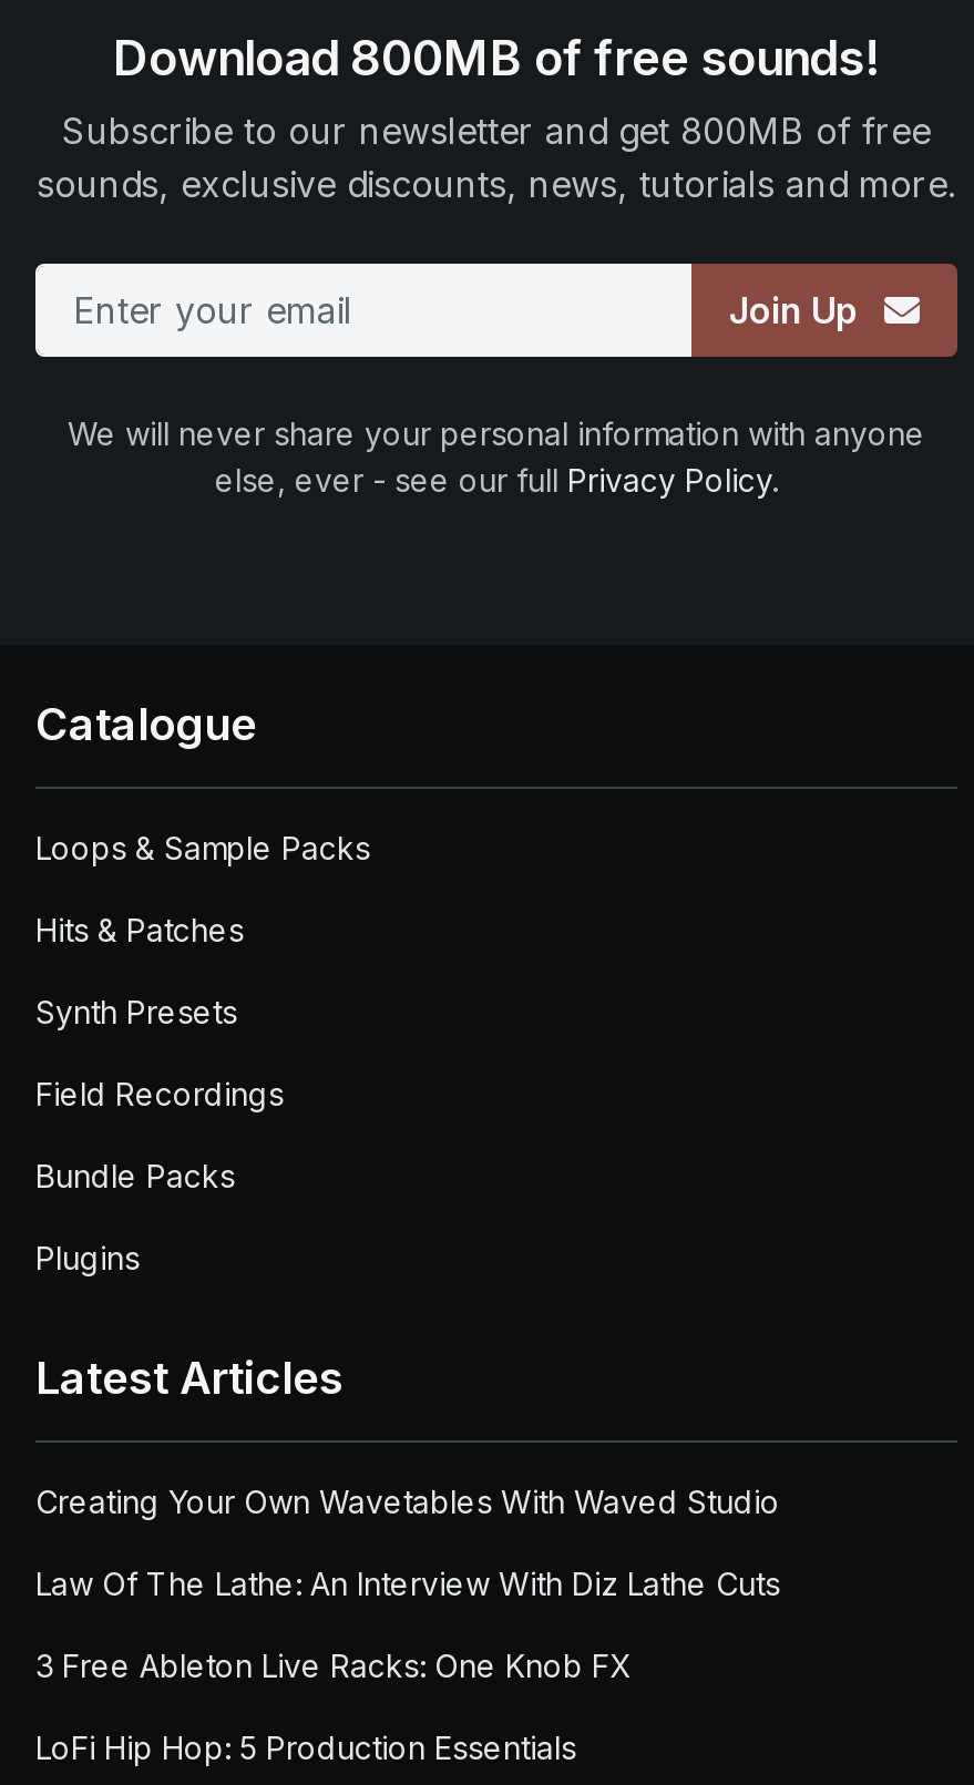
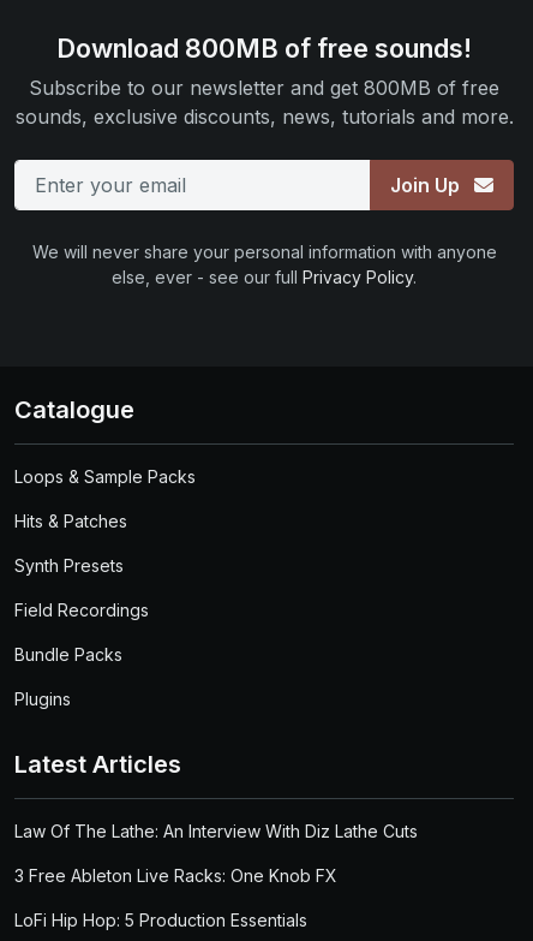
[35,1483,780,1520] Creating Your Own Wavetables With Waved Studio -> none

